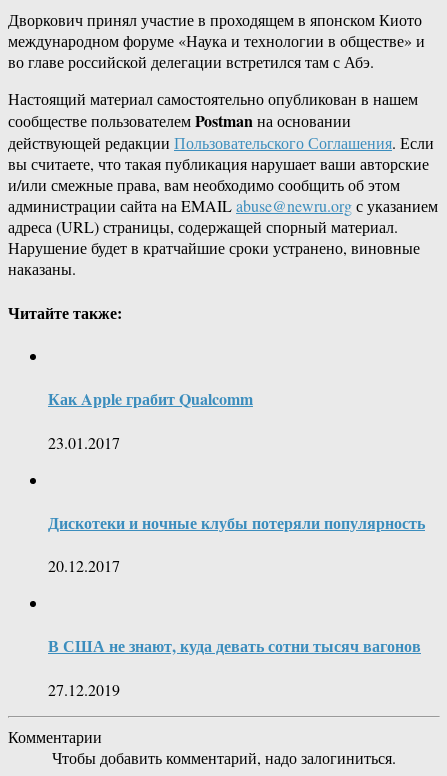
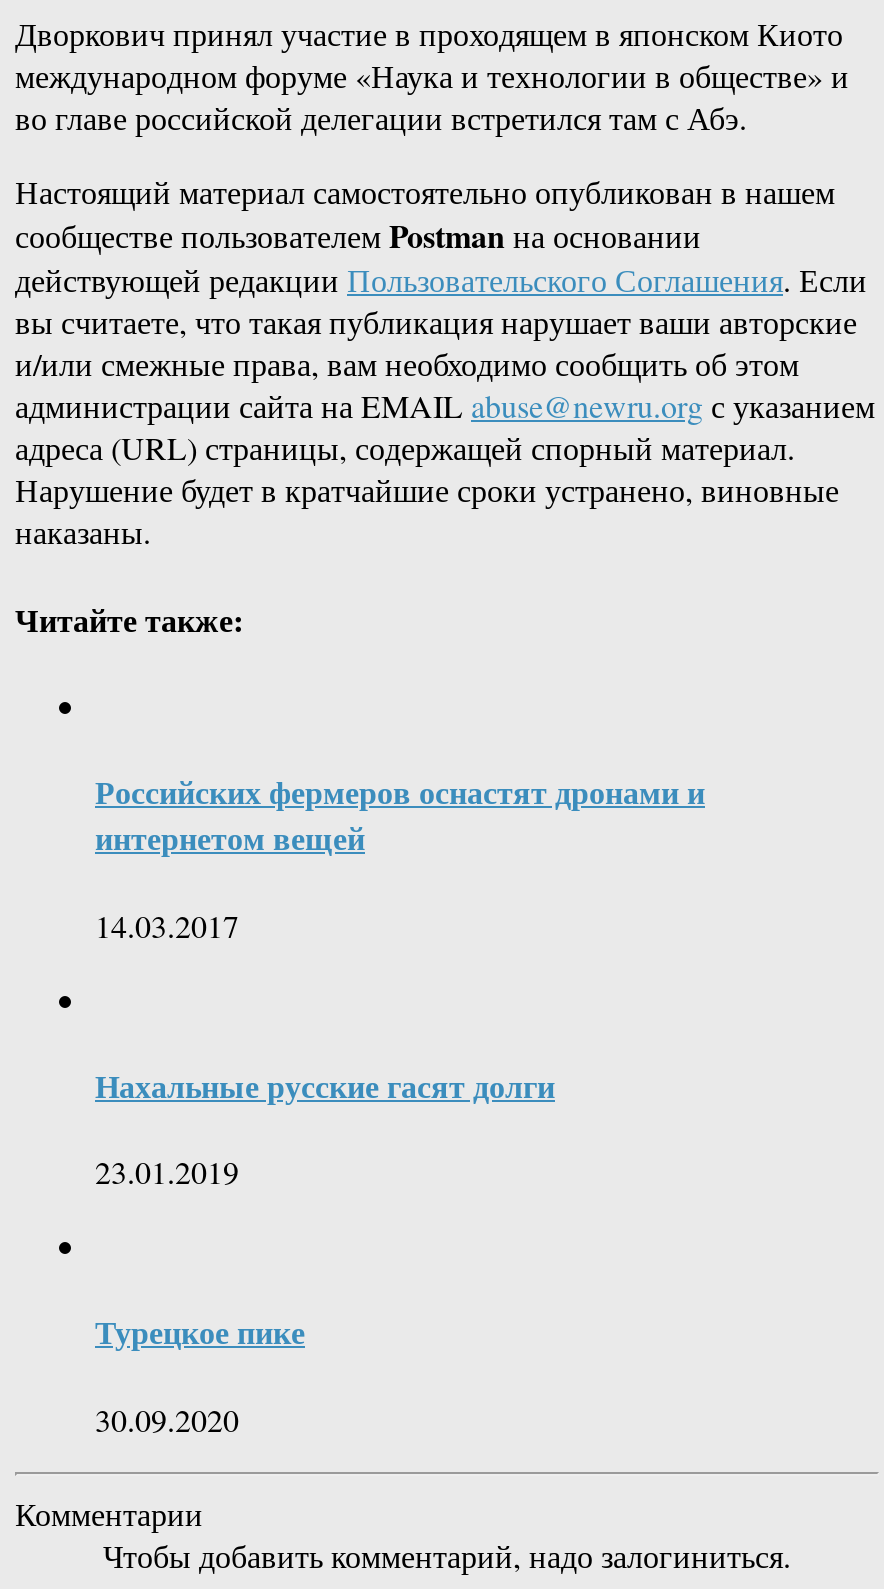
[48,387,253,410] Как Apple грабит Qualcomm -> [95,768,705,860] Российских фермеров оснастят дронами и | интернетом вещей
[48,431,120,452] 23.01.2017 -> [95,903,239,945] 14.03.2017
[48,511,425,534] Дискотеки и ночные клубы потеряли популярность -> [95,1062,555,1108] Нахальные русские гасят долги
[48,555,120,576] 20.12.2017 -> [95,1150,239,1192] 23.01.2019
[48,634,421,657] В США не знают, куда девать сотни тысяч вагонов -> [95,1309,305,1355] Турецкое пике
[48,679,120,700] 27.12.2019 -> [95,1397,239,1439] 30.09.2020

